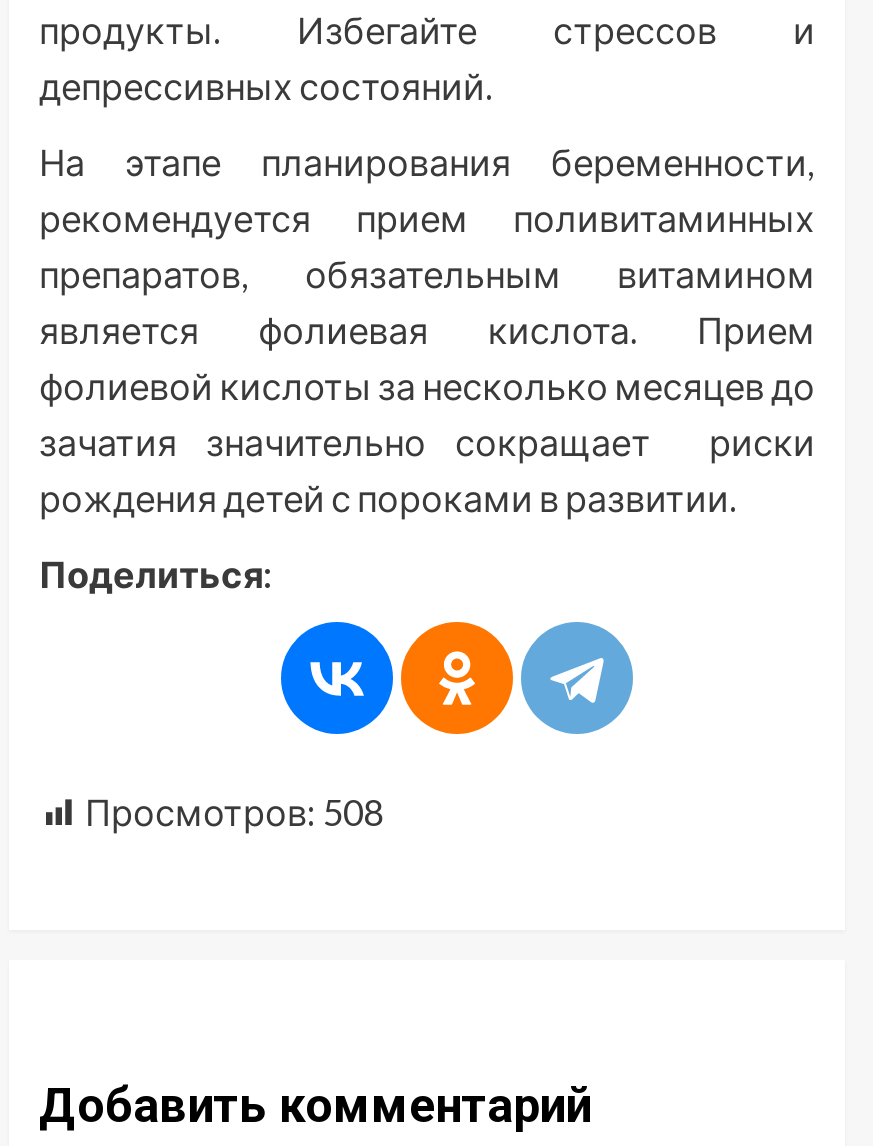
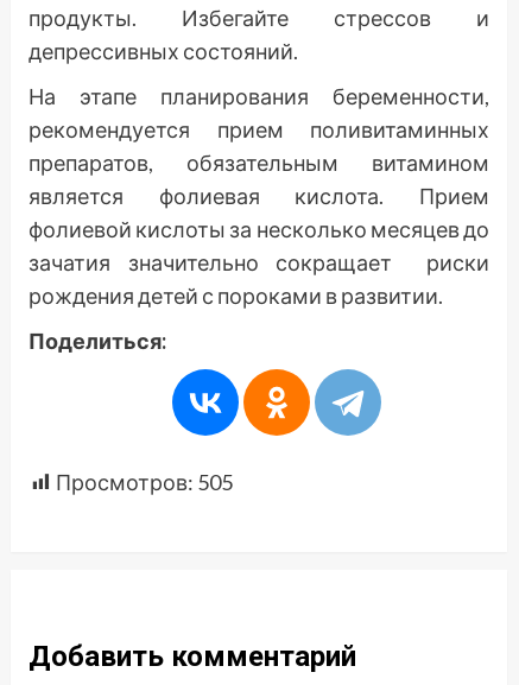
[85,789,383,833] Просмотров: 508 -> [56,468,233,494] Просмотров: 505

